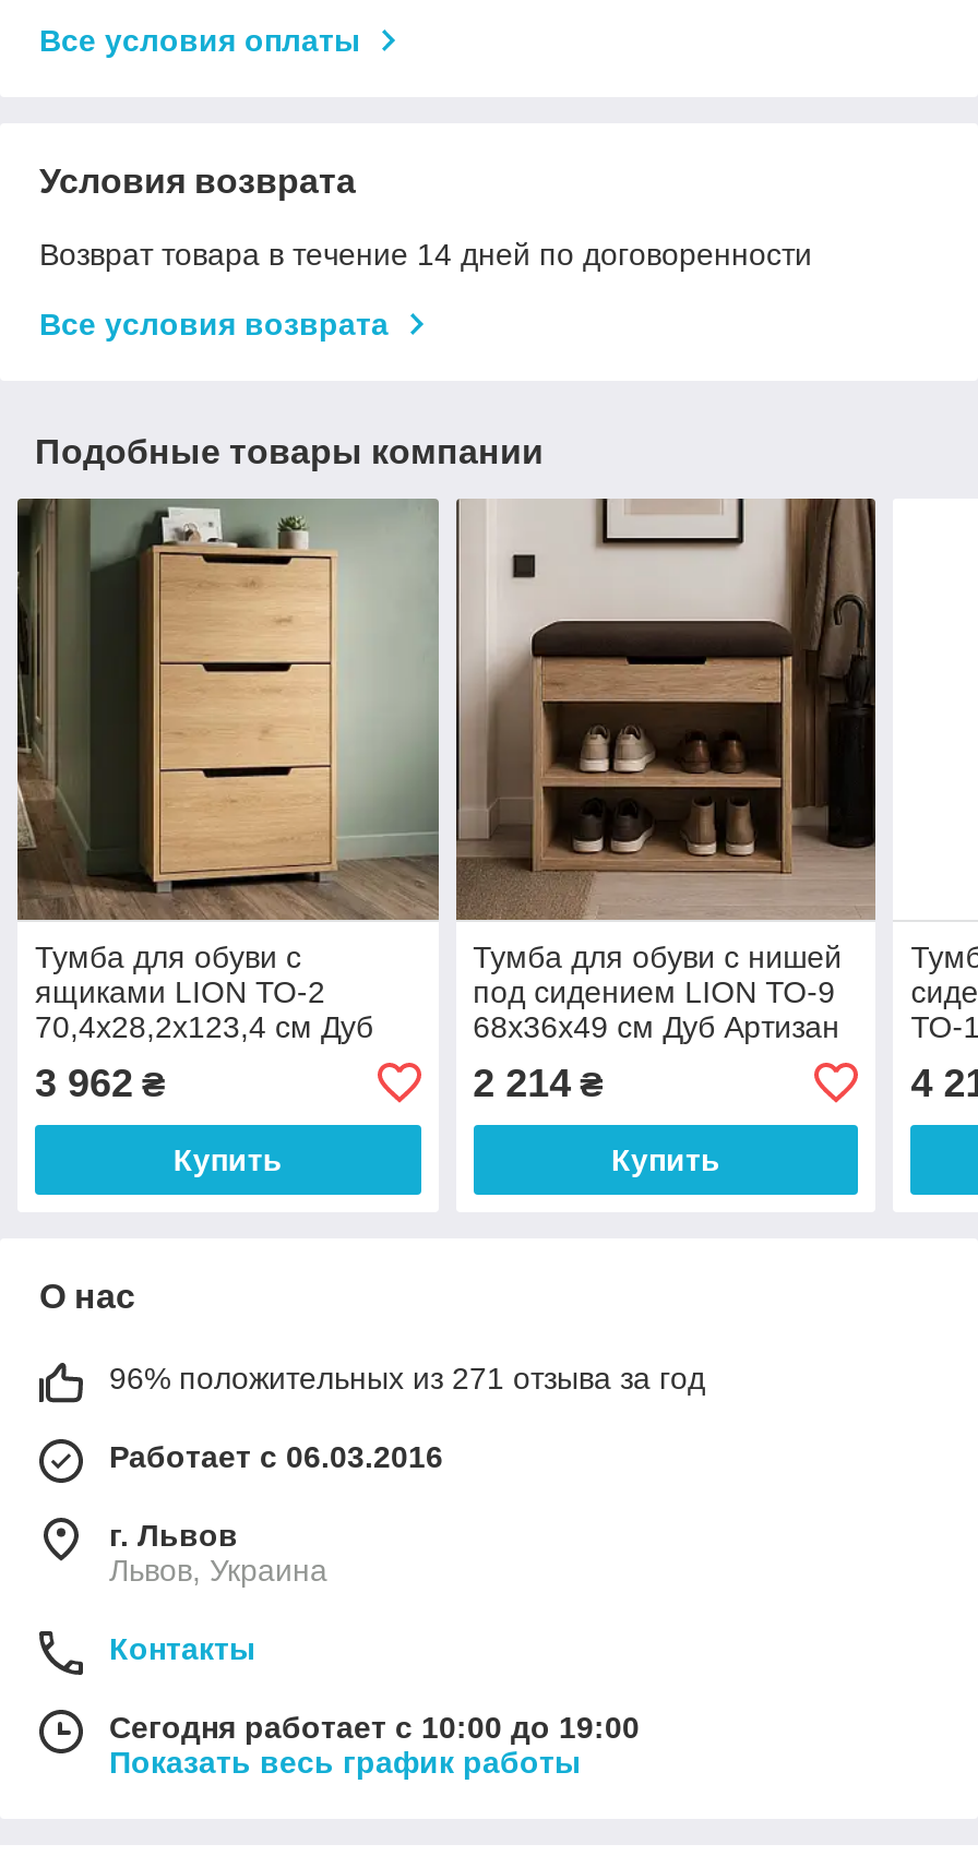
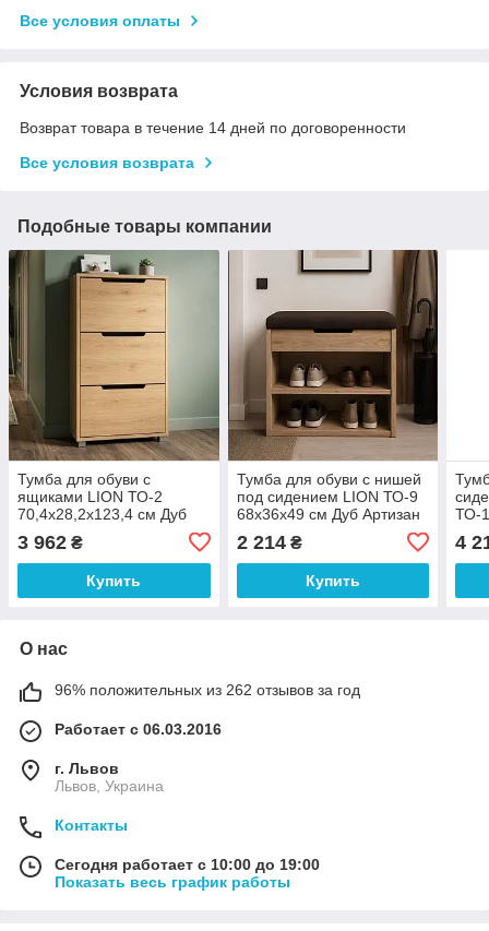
[109,1360,705,1395] 96% положительных из 271 отзыва за год -> [55,681,360,698] 96% положительных из 262 отзывов за год

